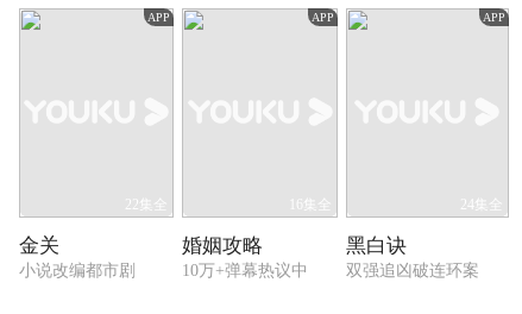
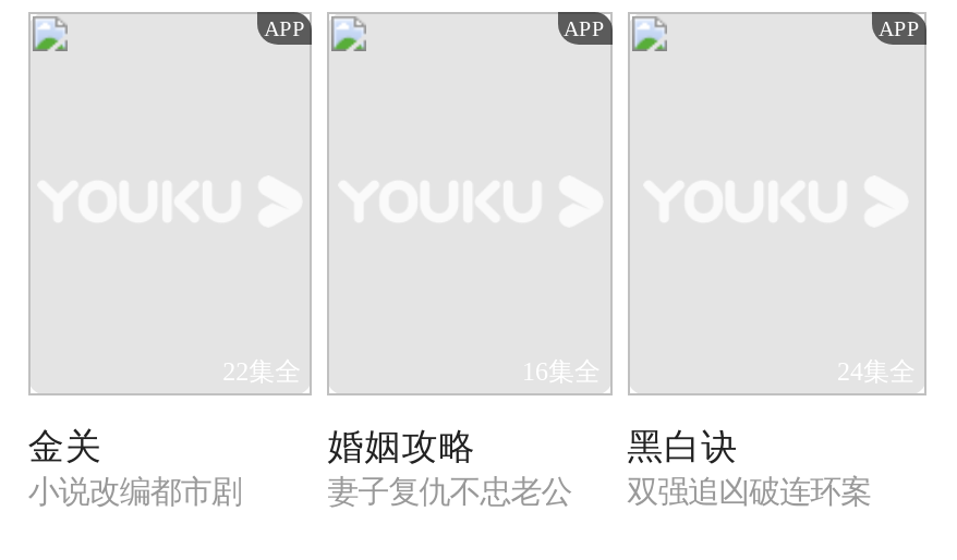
[182,261,308,280] 10万+弹幕热议中 -> [328,475,572,510] 妻子复仇不忠老公

